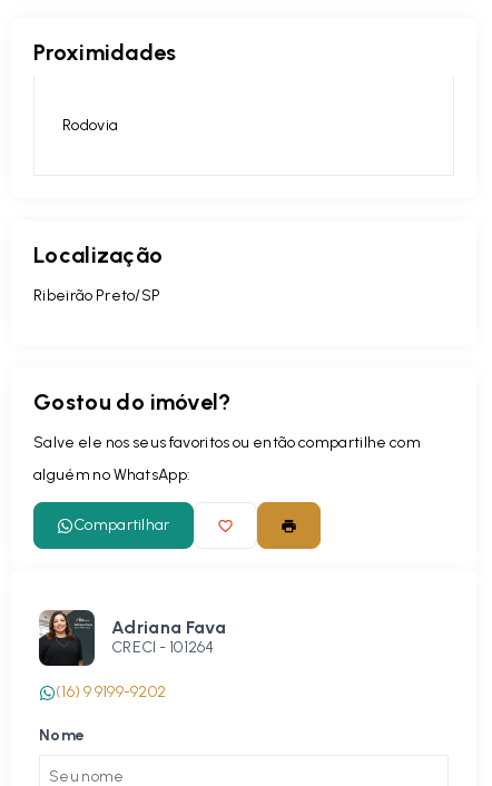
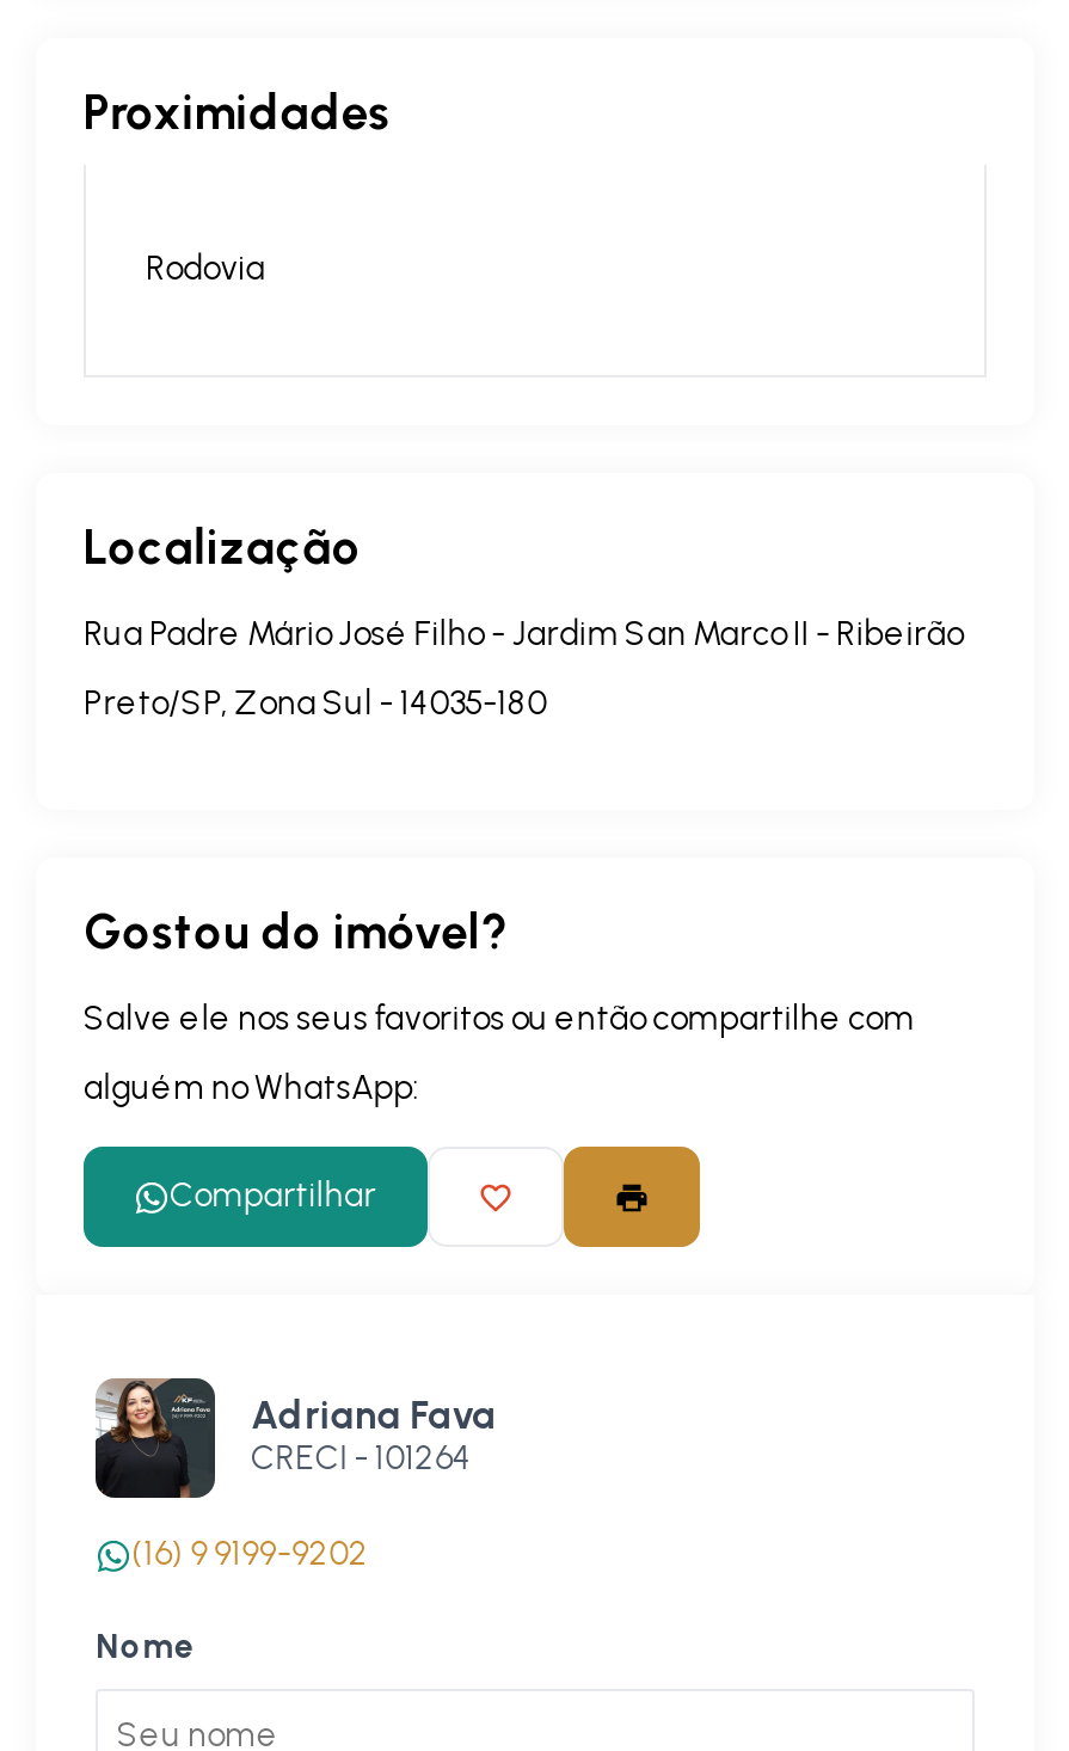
[33,286,161,305] Ribeirão Preto/SP -> [84,615,964,725] Rua Padre Mário José Filho - Jardim San Marco II - Ribeirão | Preto/SP, Zona Sul - 14035-180

